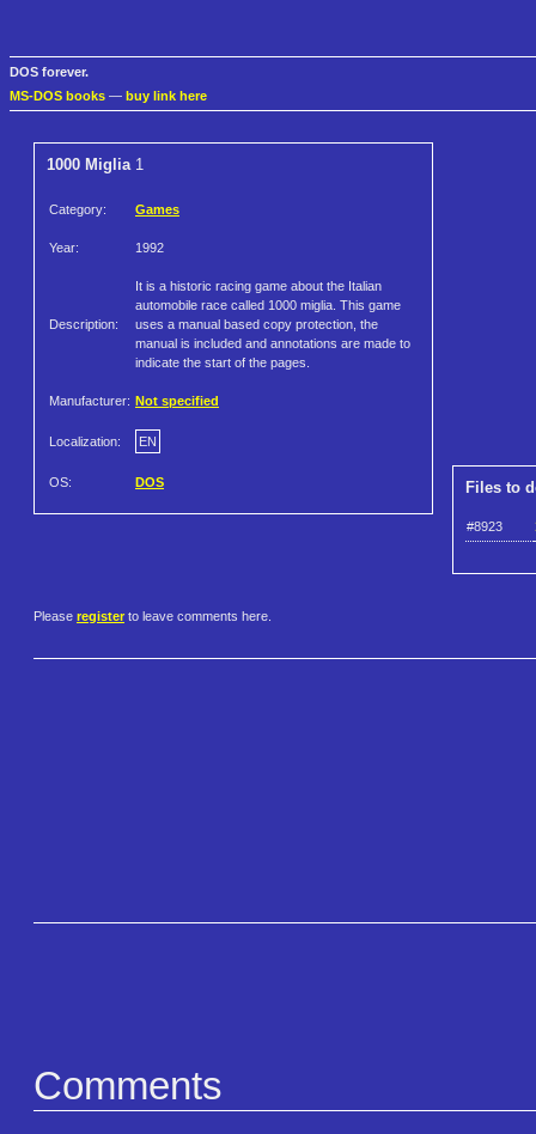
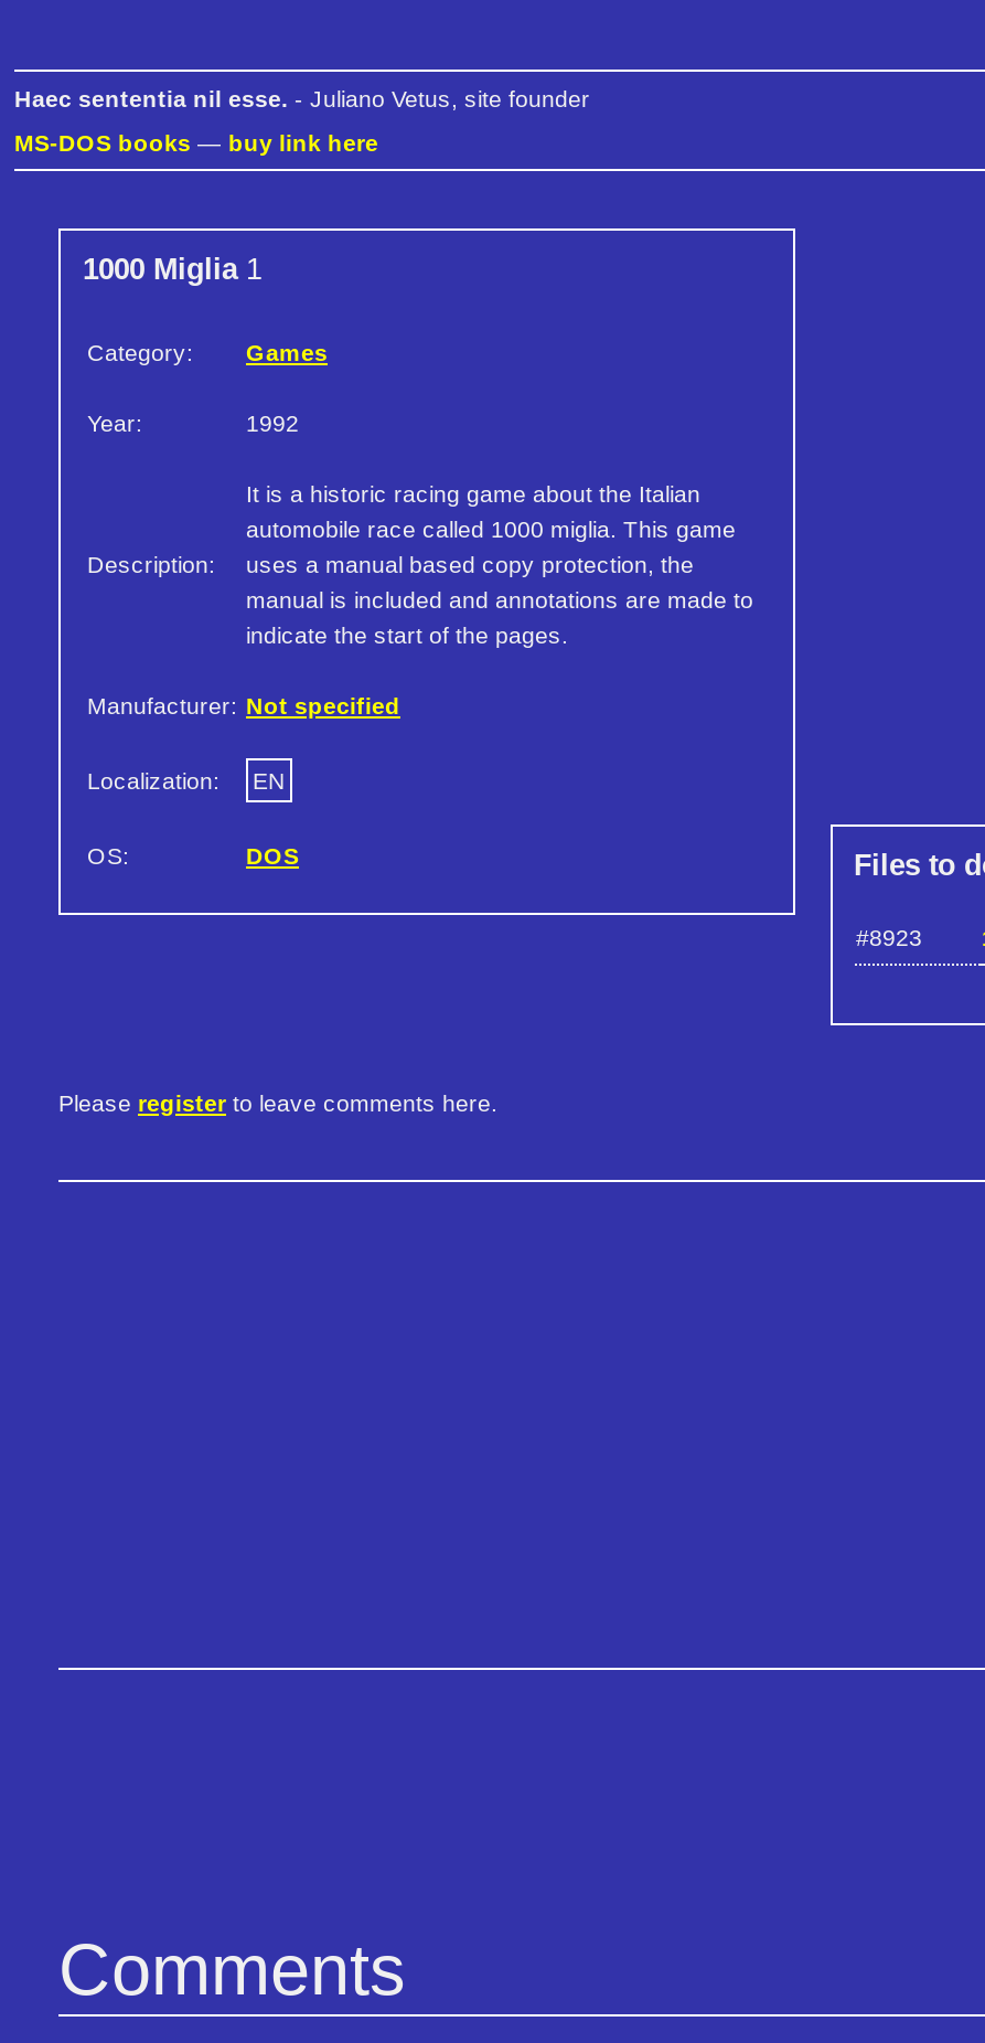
[10,65,89,79] DOS forever. -> [14,85,590,112] Haec sententia nil esse. - Juliano Vetus, site founder

